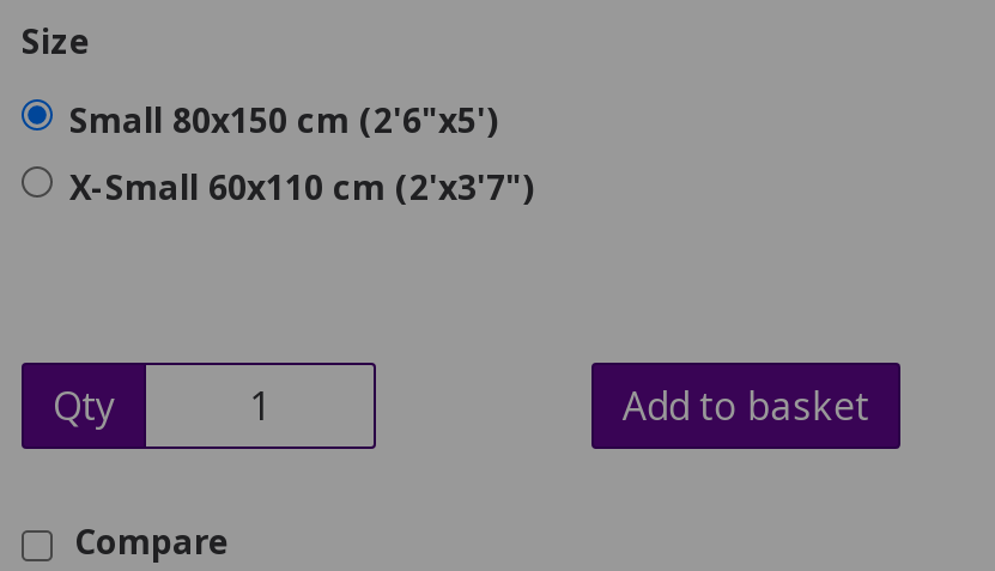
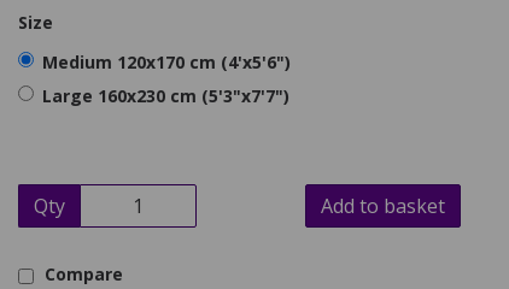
[69,97,498,142] Small 80x150 cm (2'6"x5') -> [42,51,291,73] Medium 120x170 cm (4'x5'6")
[69,164,534,209] X-Small 60x110 cm (2'x3'7") -> [42,84,289,107] Large 160x230 cm (5'3"x7'7")

